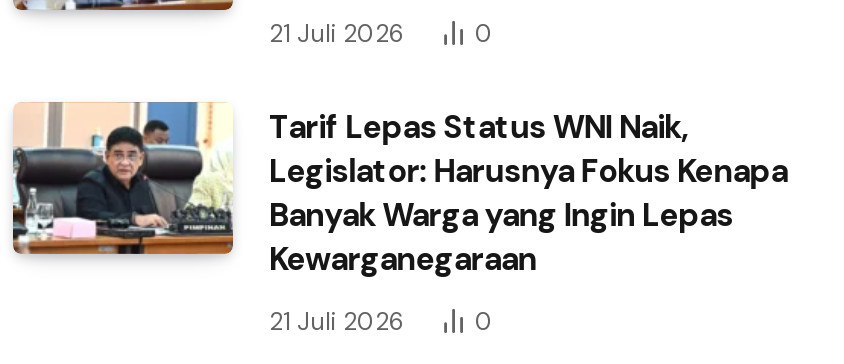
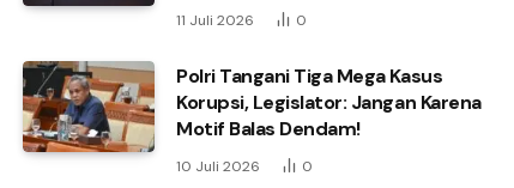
[269,18,405,50] 21 Juli 2026 -> [176,11,254,30] 11 Juli 2026
[13,102,787,280] [image] | Tarif Lepas Status WNI Naik, | Legislator: Harusnya Fokus Kenapa | Banyak Warga yang Ingin Lepas | Kewarganegaraan -> [23,60,481,153] [image] | Polri Tangani Tiga Mega Kasus | Korupsi, Legislator: Jangan Karena | Motif Balas Dendam!
[269,306,405,338] 21 Juli 2026 -> [176,157,260,176] 10 Juli 2026

